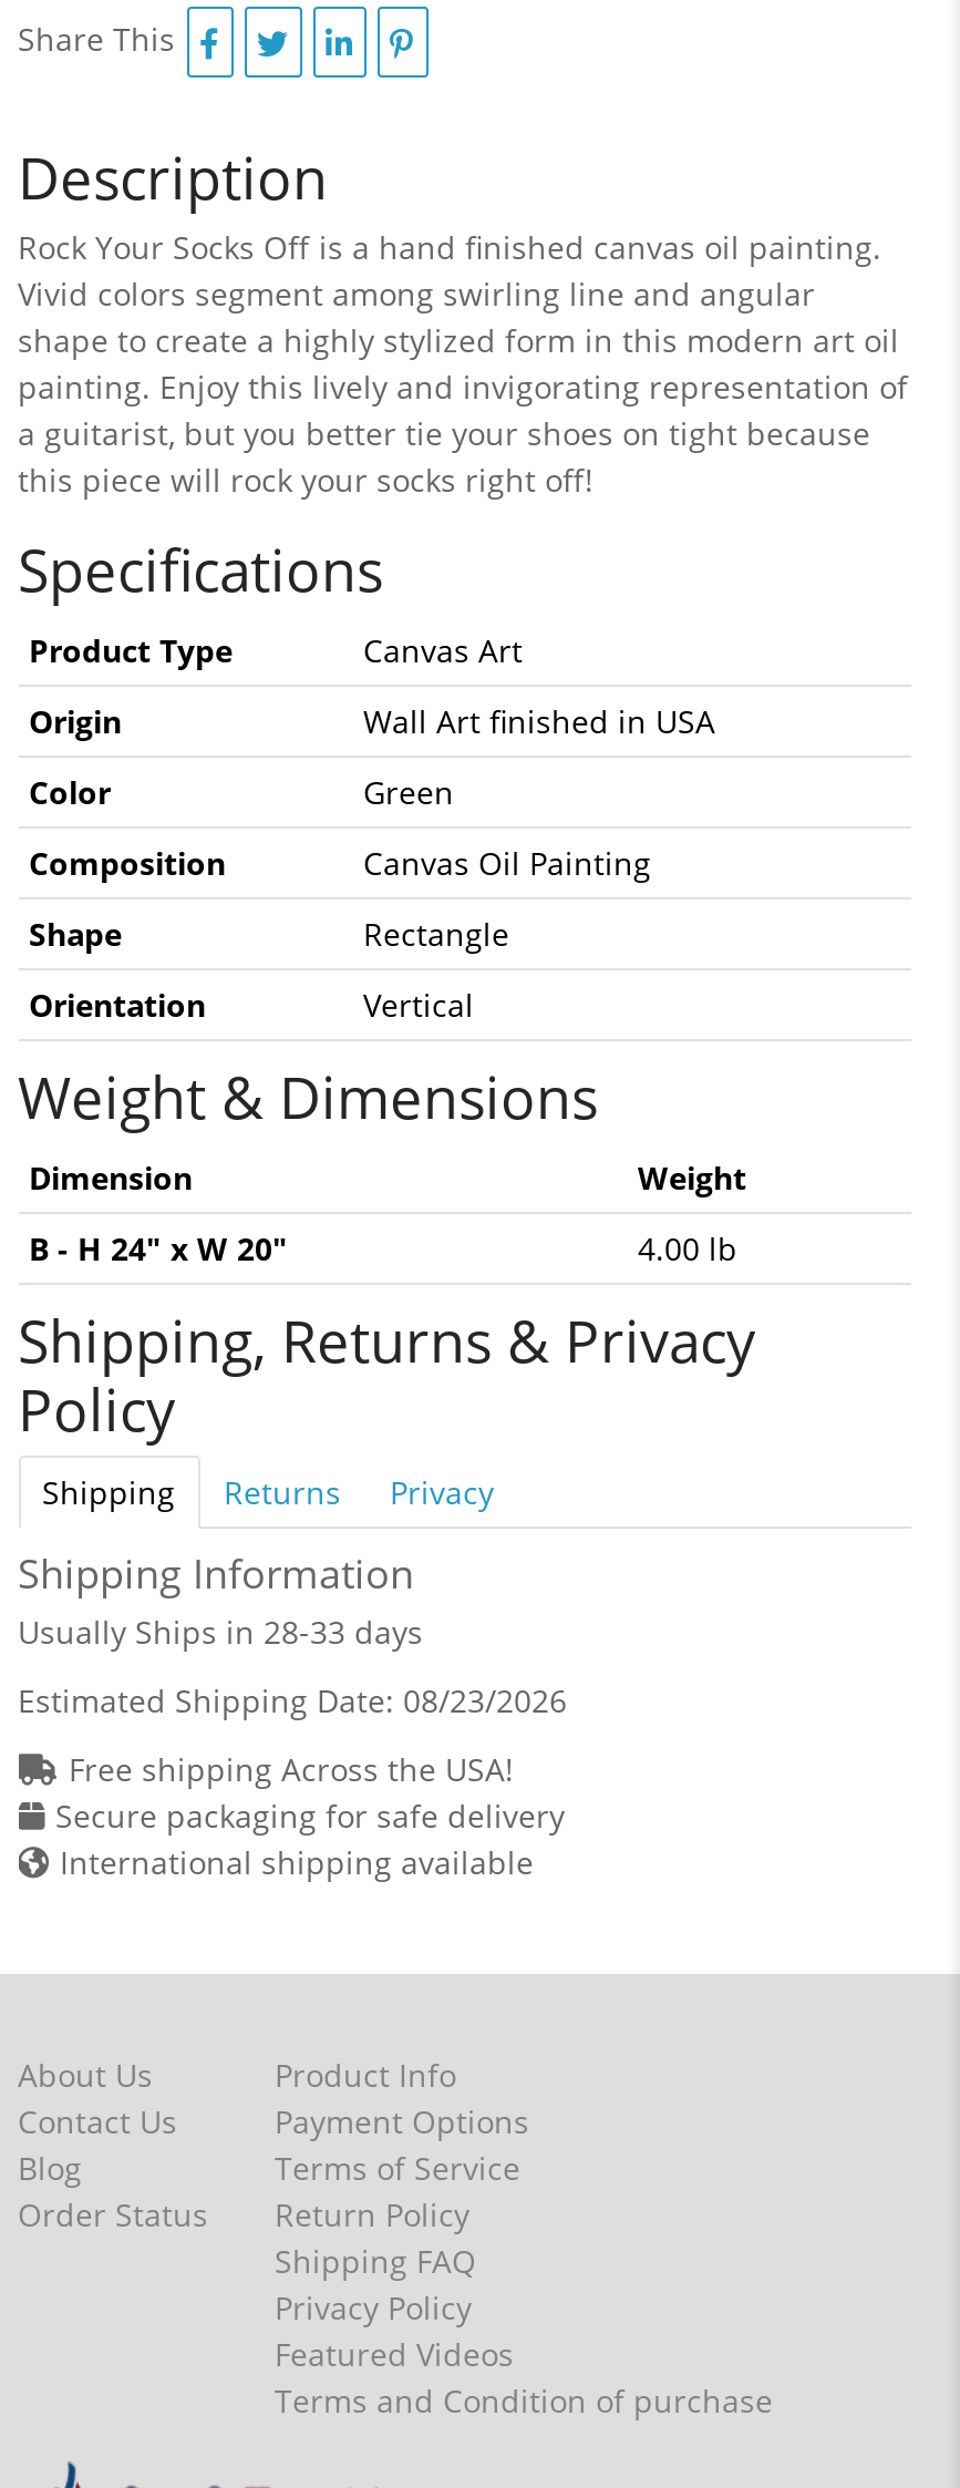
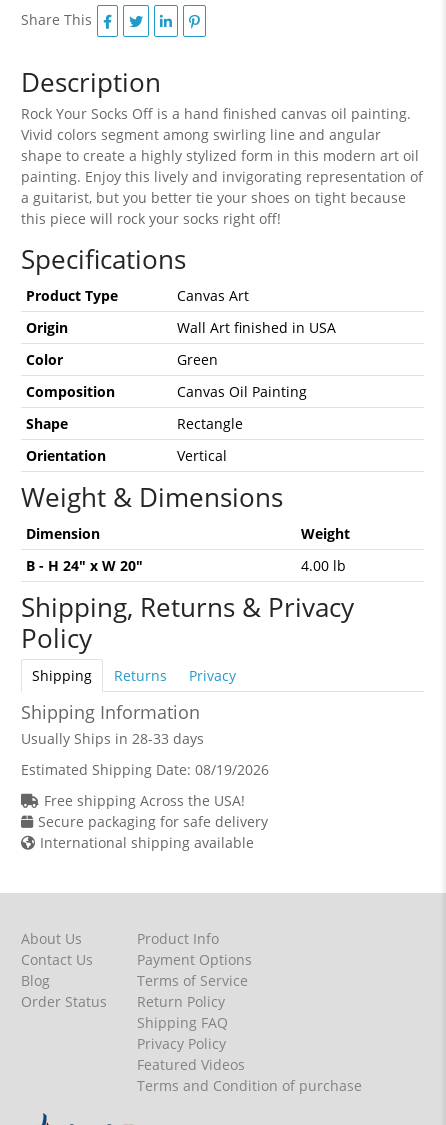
[18,1679,567,1721] Estimated Shipping Date: 08/23/2026 -> [20,760,268,779] Estimated Shipping Date: 08/19/2026

